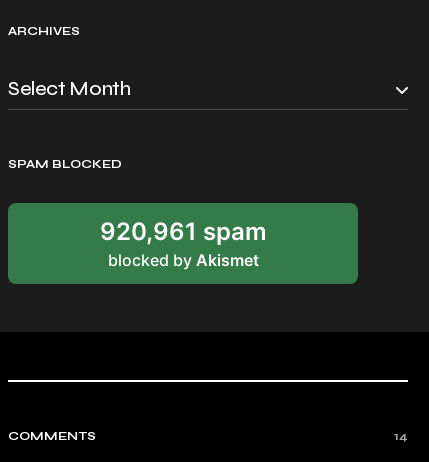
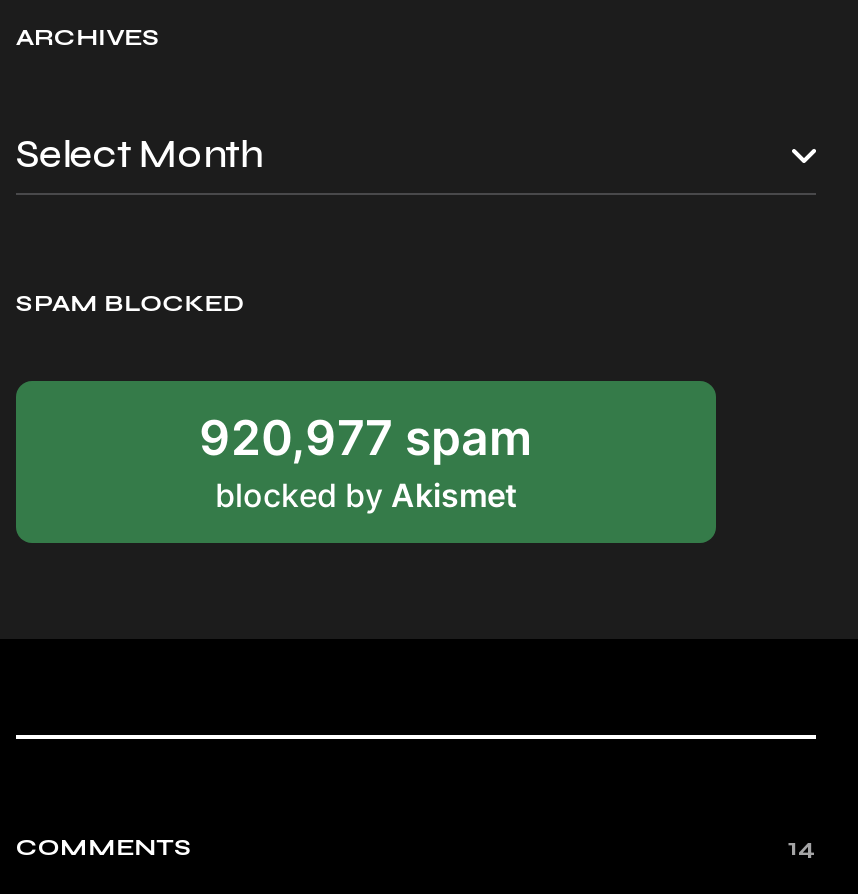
[99,217,266,246] 920,961 spam -> [199,410,533,468] 920,977 spam

